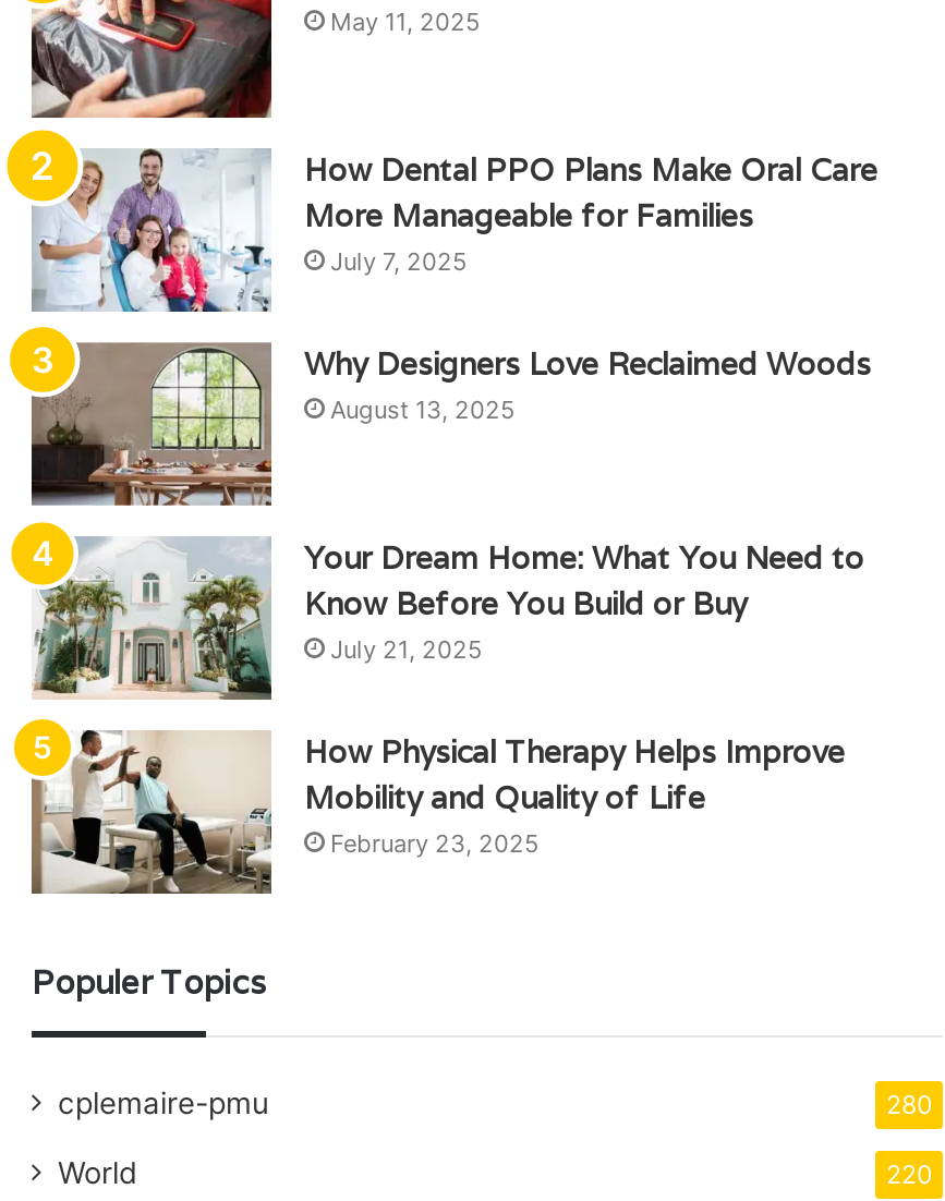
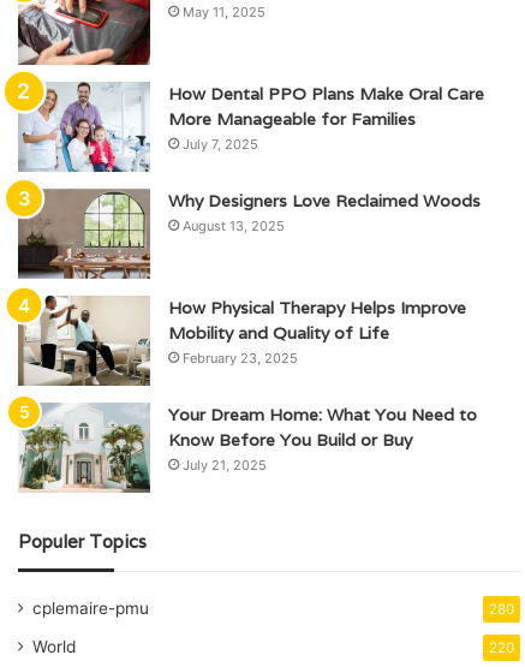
moved [32,538,864,697] -> [18,403,477,493]: [image] | Your Dream Home: What You Need to | Know Before You Build or Buy | July 21, 2025
moved [19,721,845,896] -> [11,291,466,387]: [image] | How Physical Therapy Helps Improve | Mobility and Quality of Life | February 23, 2025

